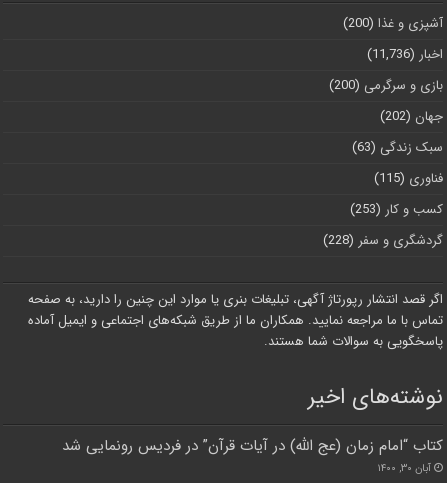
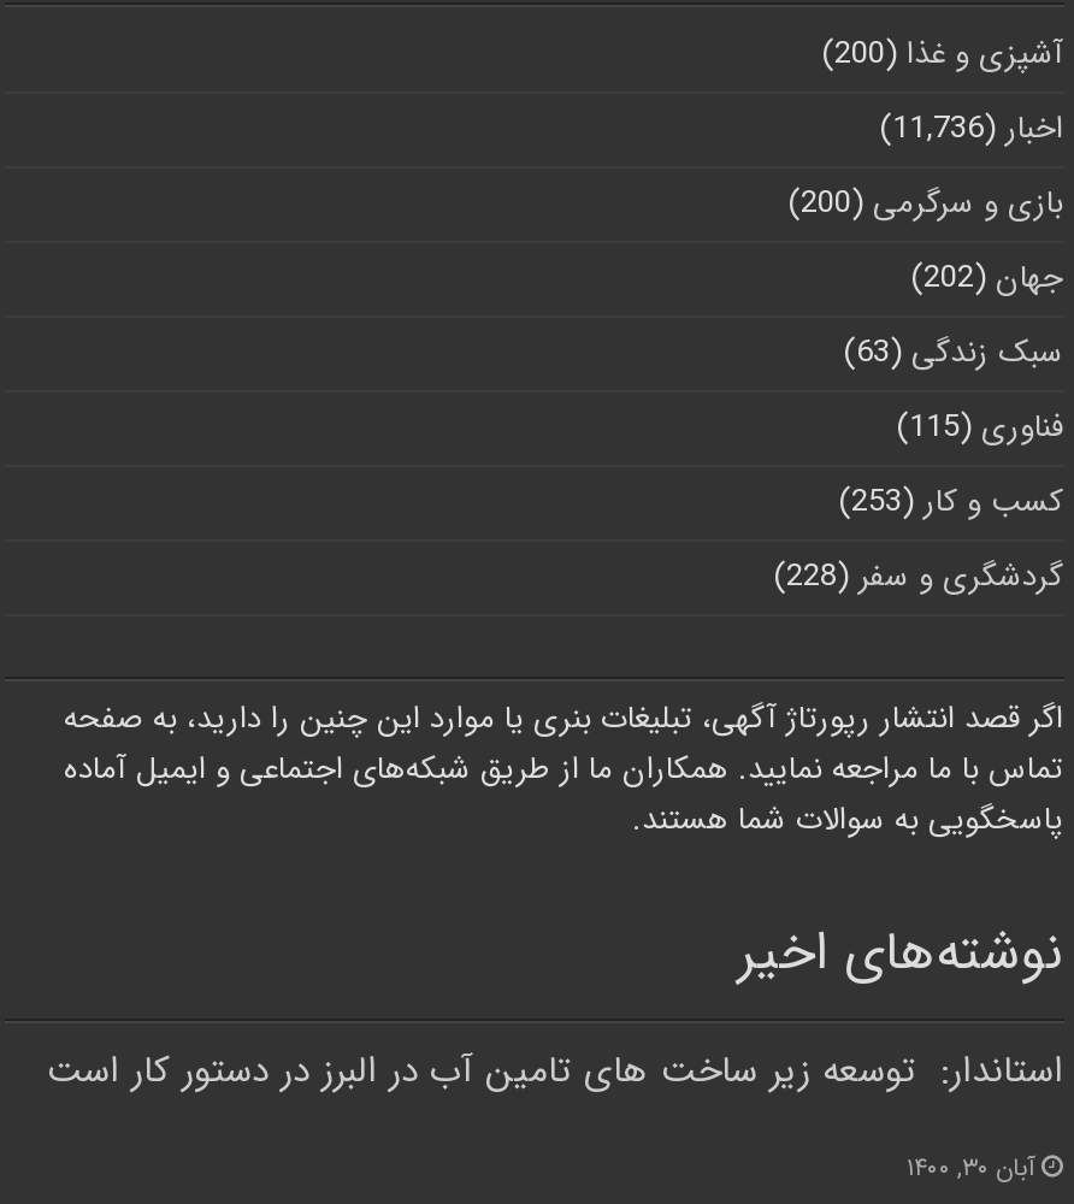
[61,434,442,458] کتاب “امام زمان (عج الله) در آیات قرآن” در فردیس رونمایی شد -> [47,1043,1063,1100] استاندار: توسعه زیر ساخت های تامین آب در البرز در دستور کار است

